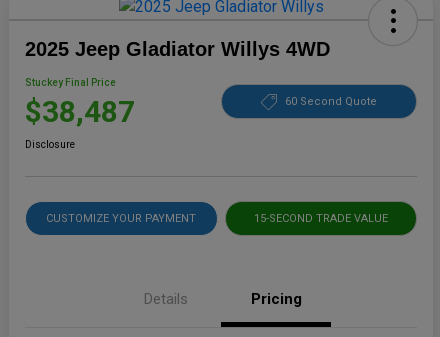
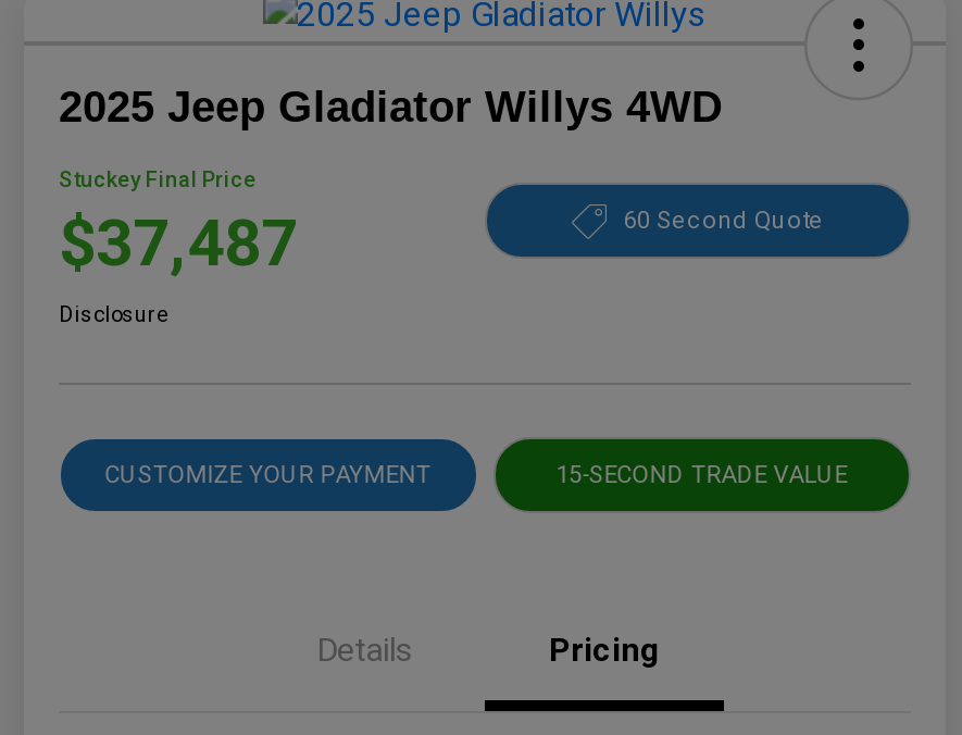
[25,94,135,129] $38,487 -> [59,204,298,281] $37,487

